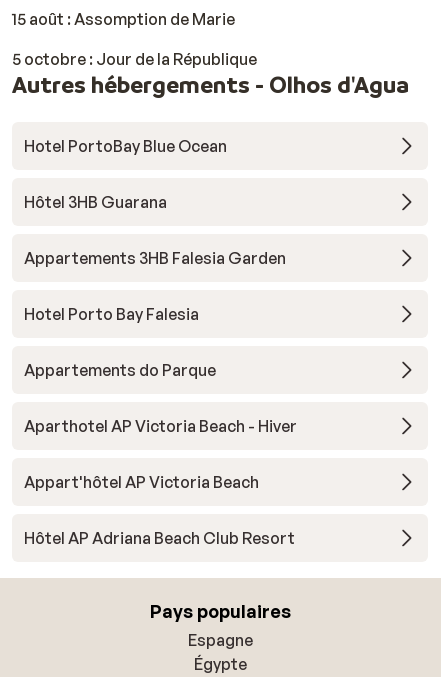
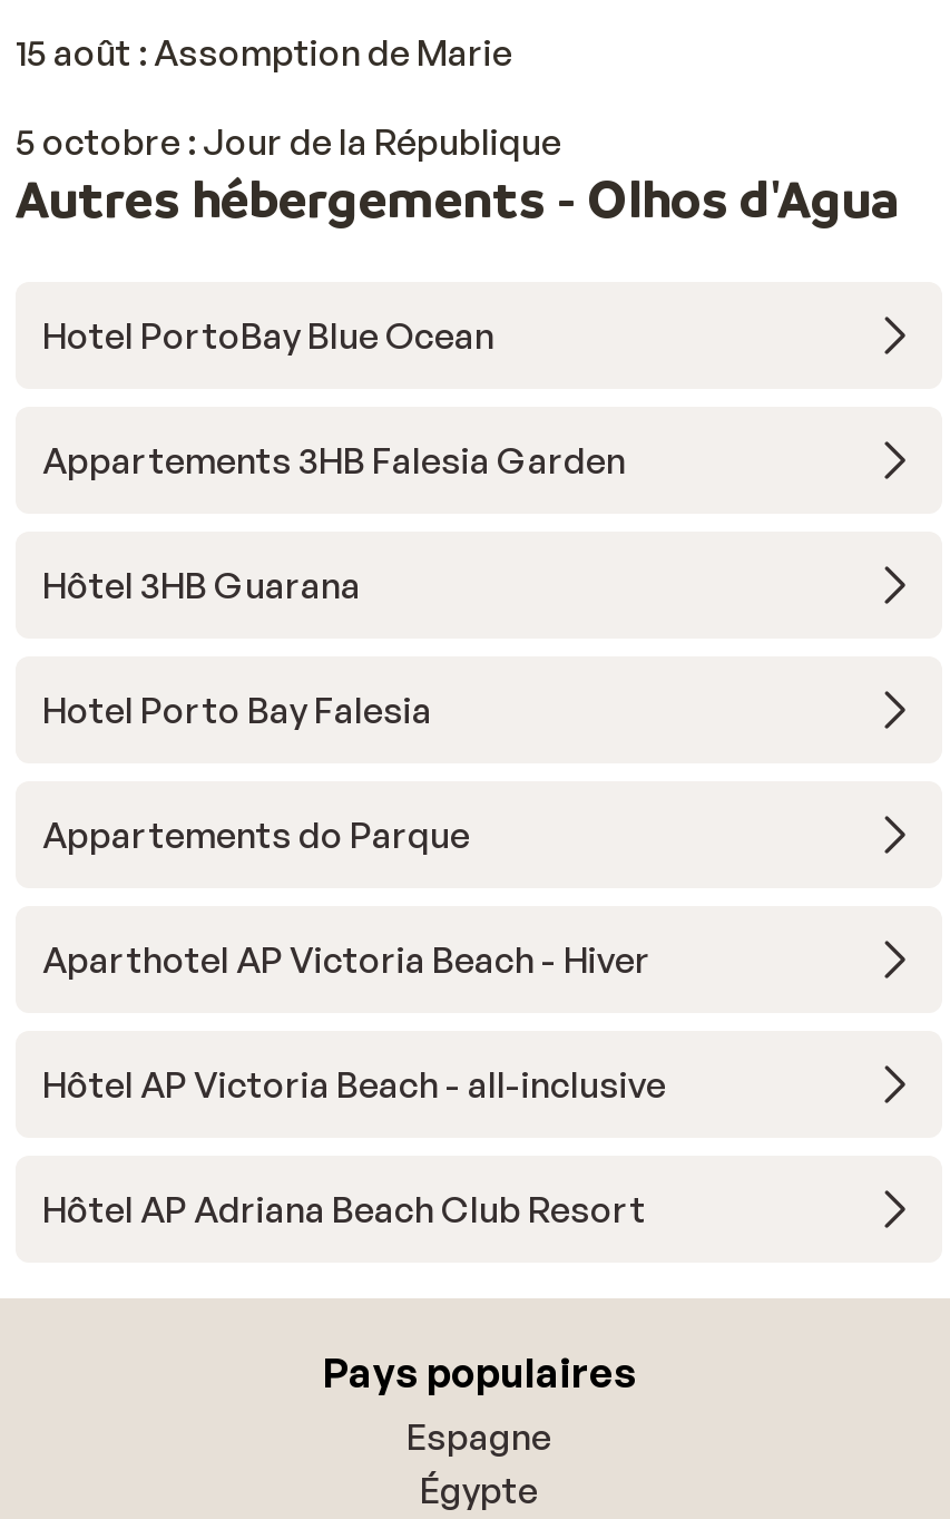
moved [24,192,167,212] -> [42,563,361,608]: Hôtel 3HB Guarana
moved [24,248,286,268] -> [42,438,626,483]: Appartements 3HB Falesia Garden
[24,472,259,492] Appart'hôtel AP Victoria Beach -> [42,1063,666,1107] Hôtel AP Victoria Beach - all-inclusive

